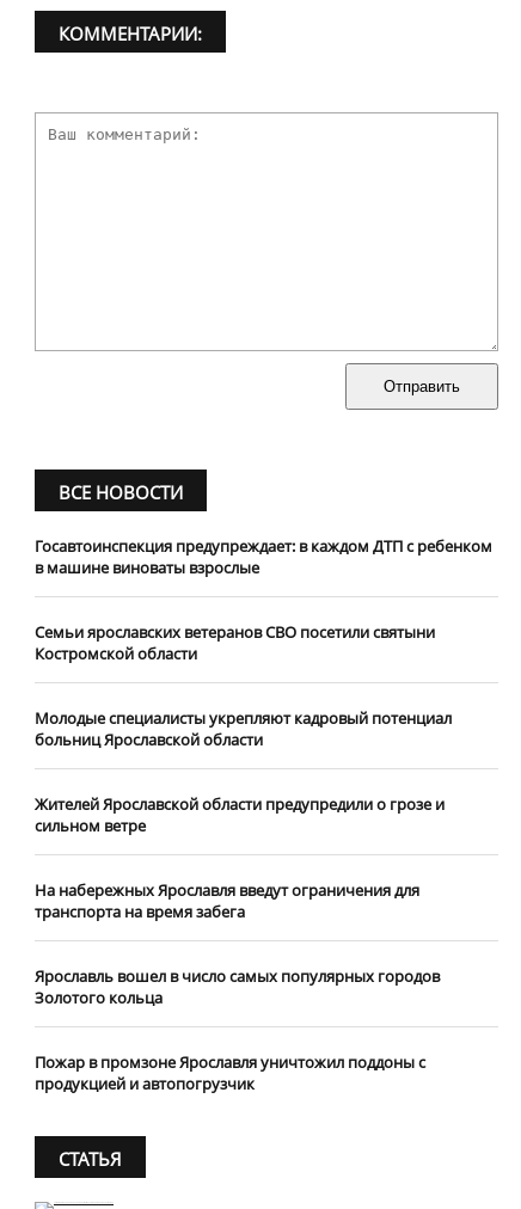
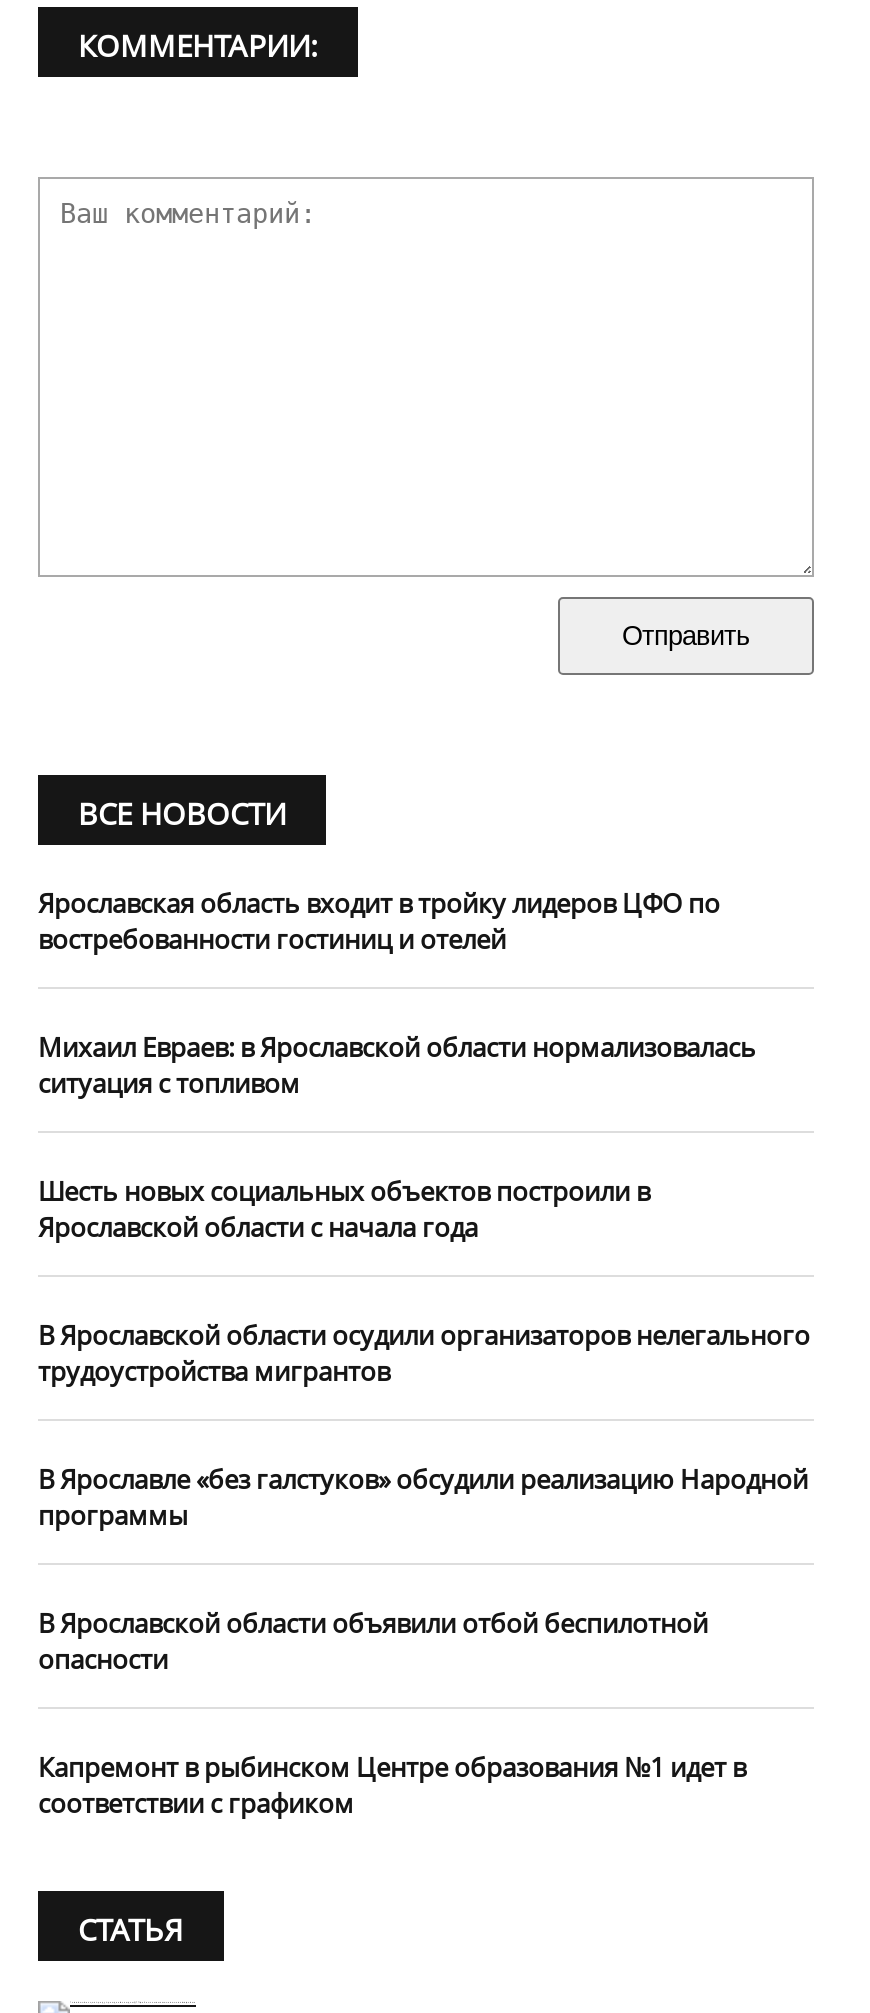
[35,536,492,579] Госавтоинспекция предупреждает: в каждом ДТП с ребенком | в машине виноваты взрослые -> [38,886,720,958] Ярославская область входит в тройку лидеров ЦФО по | востребованности гостиниц и отелей
[35,622,435,665] Семьи ярославских ветеранов СВО посетили святыни | Костромской области -> [38,1030,756,1102] Михаил Евраев: в Ярославской области нормализовалась | ситуация с топливом
[35,708,452,751] Молодые специалисты укрепляют кадровый потенциал | больниц Ярославской области -> [38,1174,650,1246] Шесть новых социальных объектов построили в | Ярославской области с начала года
[35,794,445,837] Жителей Ярославской области предупредили о грозе и | сильном ветре -> [38,1318,810,1390] В Ярославской области осудили организаторов нелегального | трудоустройства мигрантов
[35,880,419,923] На набережных Ярославля введут ограничения для | транспорта на время забега -> [38,1462,808,1534] В Ярославле «без галстуков» обсудили реализацию Народной | программы
[35,966,440,1009] Ярославль вошел в число самых популярных городов | Золотого кольца -> [38,1606,708,1678] В Ярославской области объявили отбой беспилотной | опасности
[35,1052,425,1095] Пожар в промзоне Ярославля уничтожил поддоны с | продукцией и автопогрузчик -> [38,1750,746,1822] Капремонт в рыбинском Центре образования №1 идет в | соответствии с графиком

